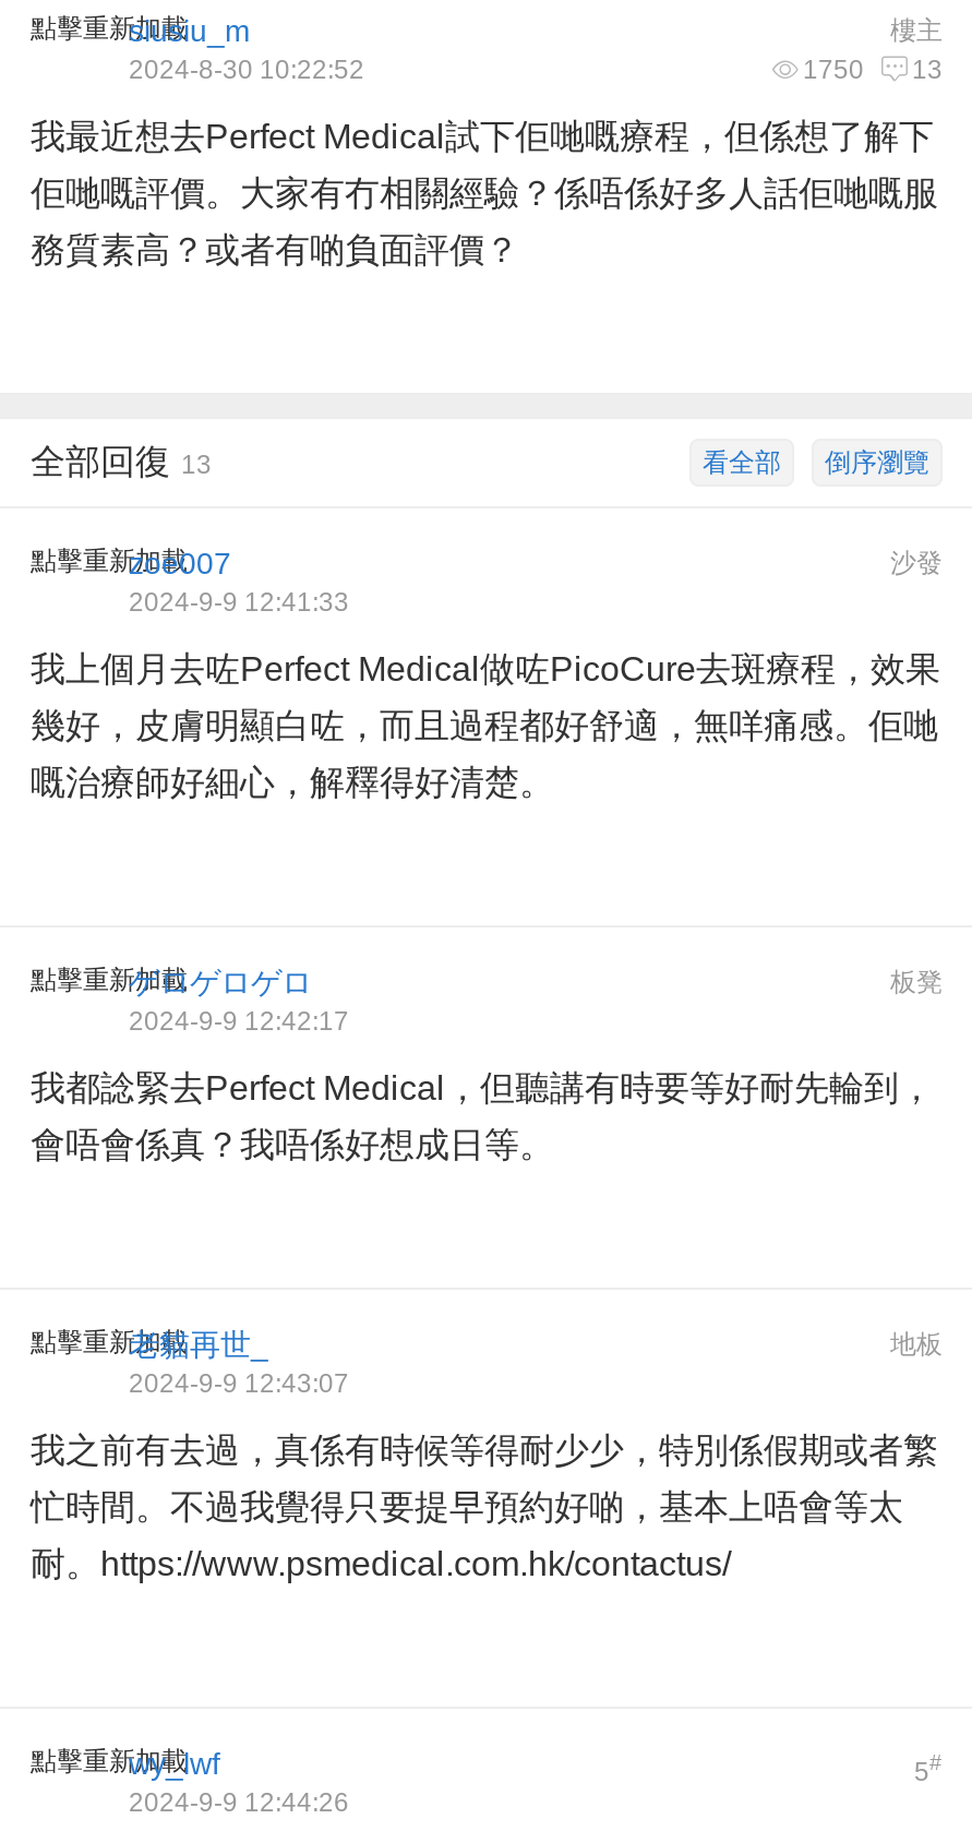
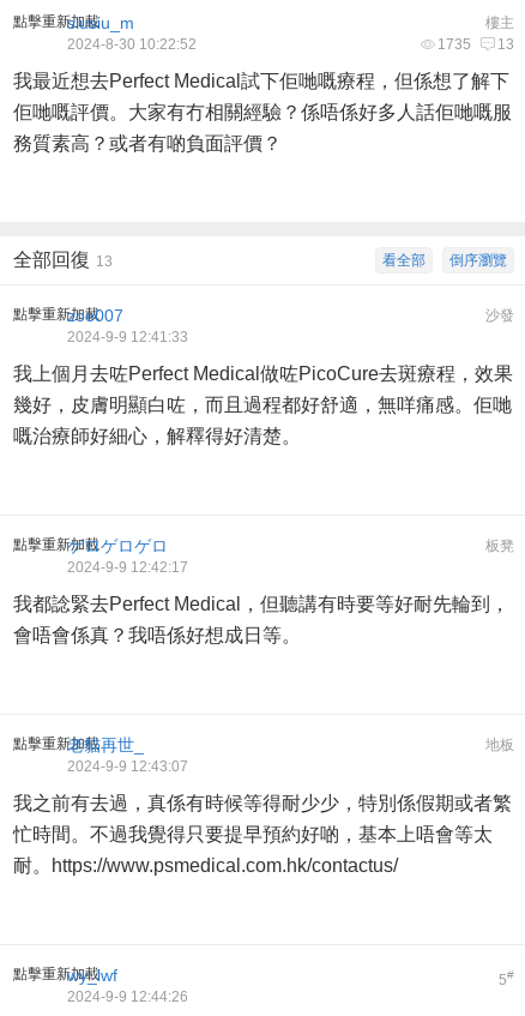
[803,55,943,85] 1750 13 -> [437,36,514,53] 1735 13

